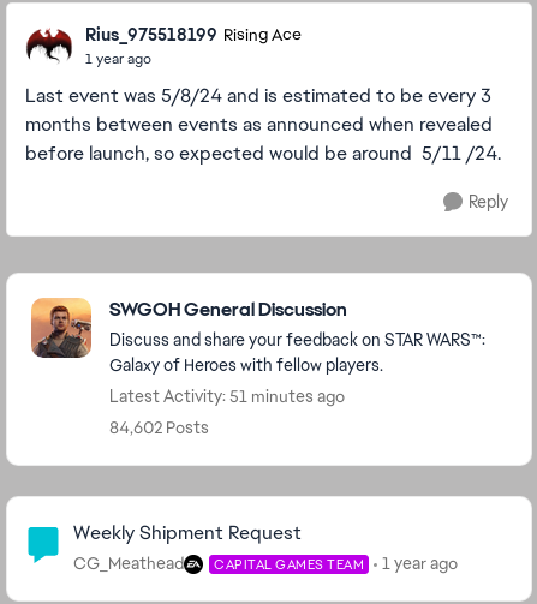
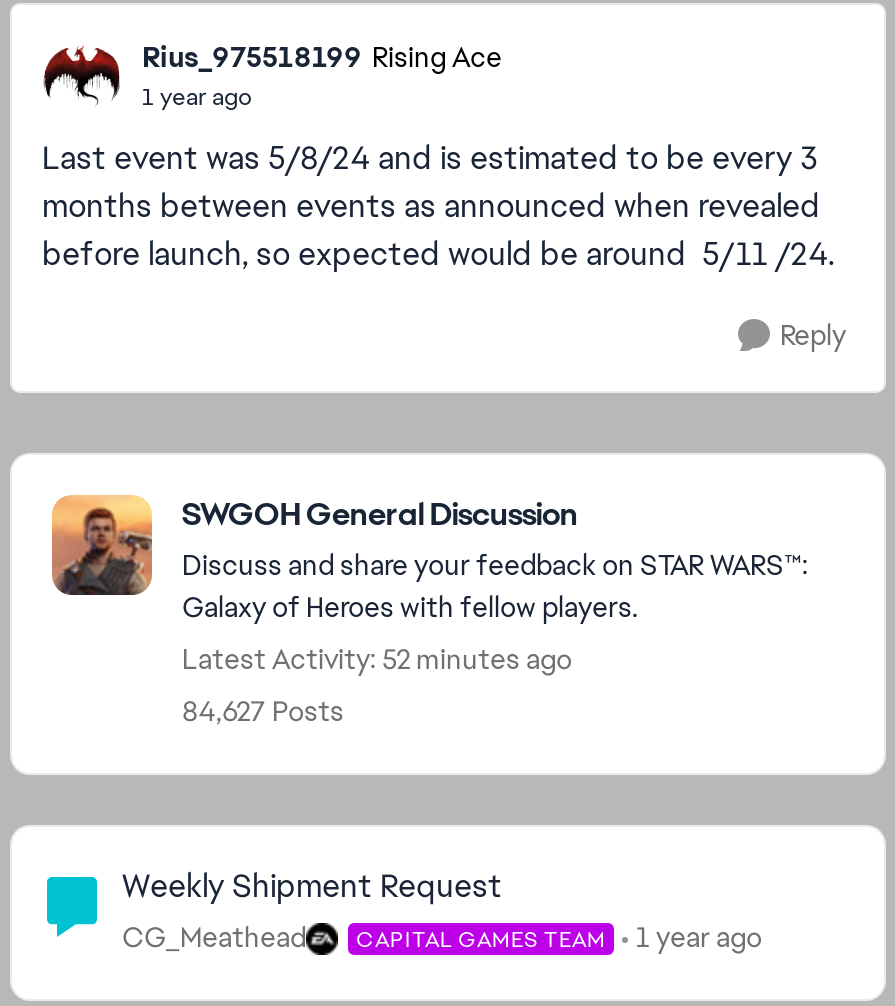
[109,385,345,407] Latest Activity: 51 minutes ago -> [182,641,572,677] Latest Activity: 52 minutes ago
[109,417,209,438] 84,602 Posts -> [182,693,344,729] 84,627 Posts

